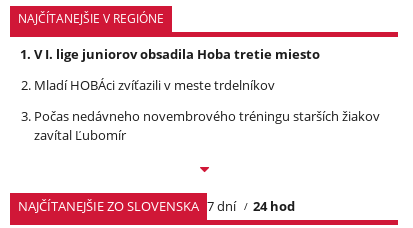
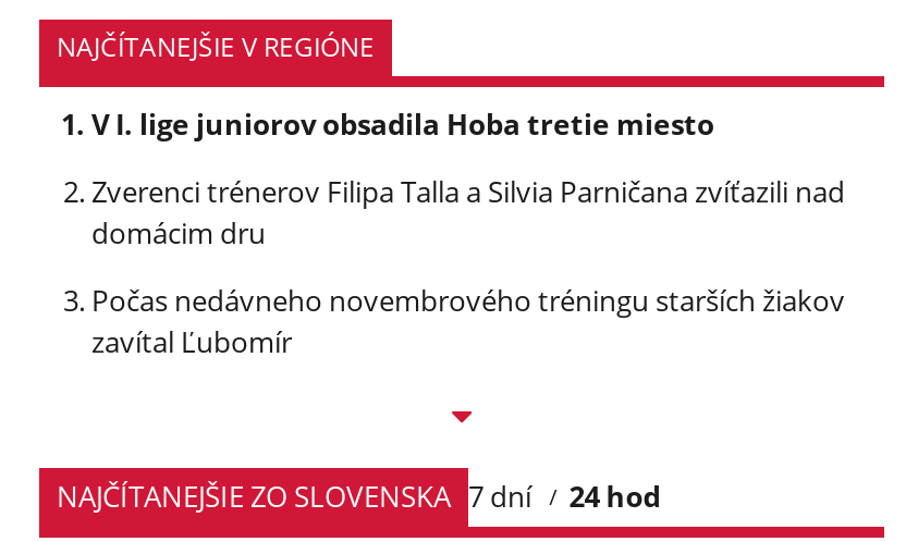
[34,76,275,94] Mladí HOBÁci zvíťazili v meste trdelníkov -> [91,173,845,253] Zverenci trénerov Filipa Talla a Silvia Parničana zvíťazili nad | domácim dru

